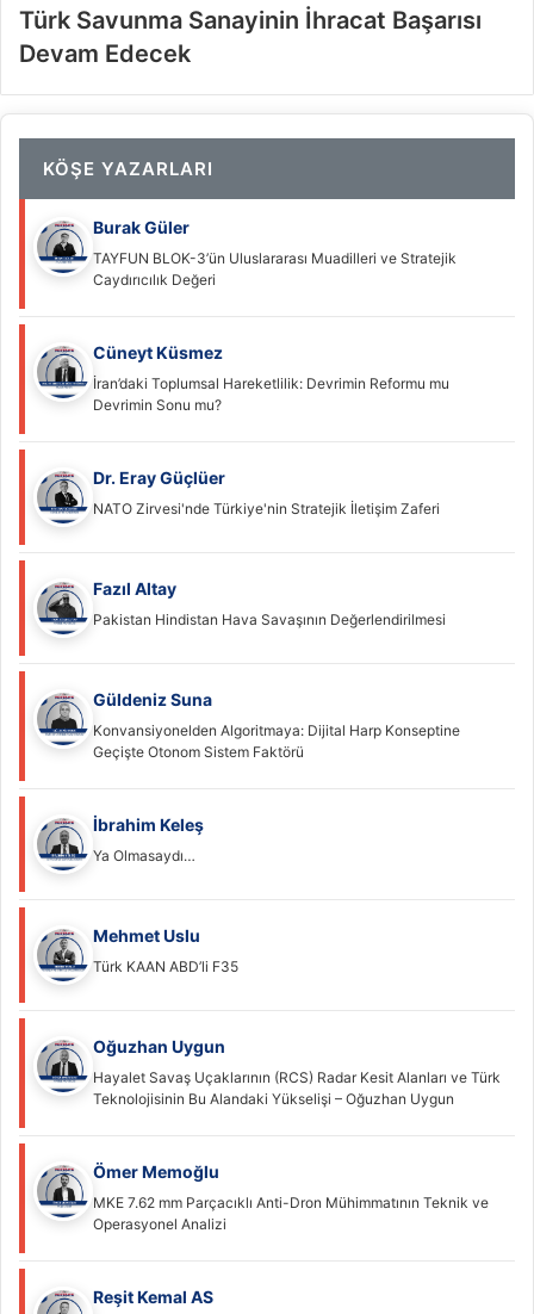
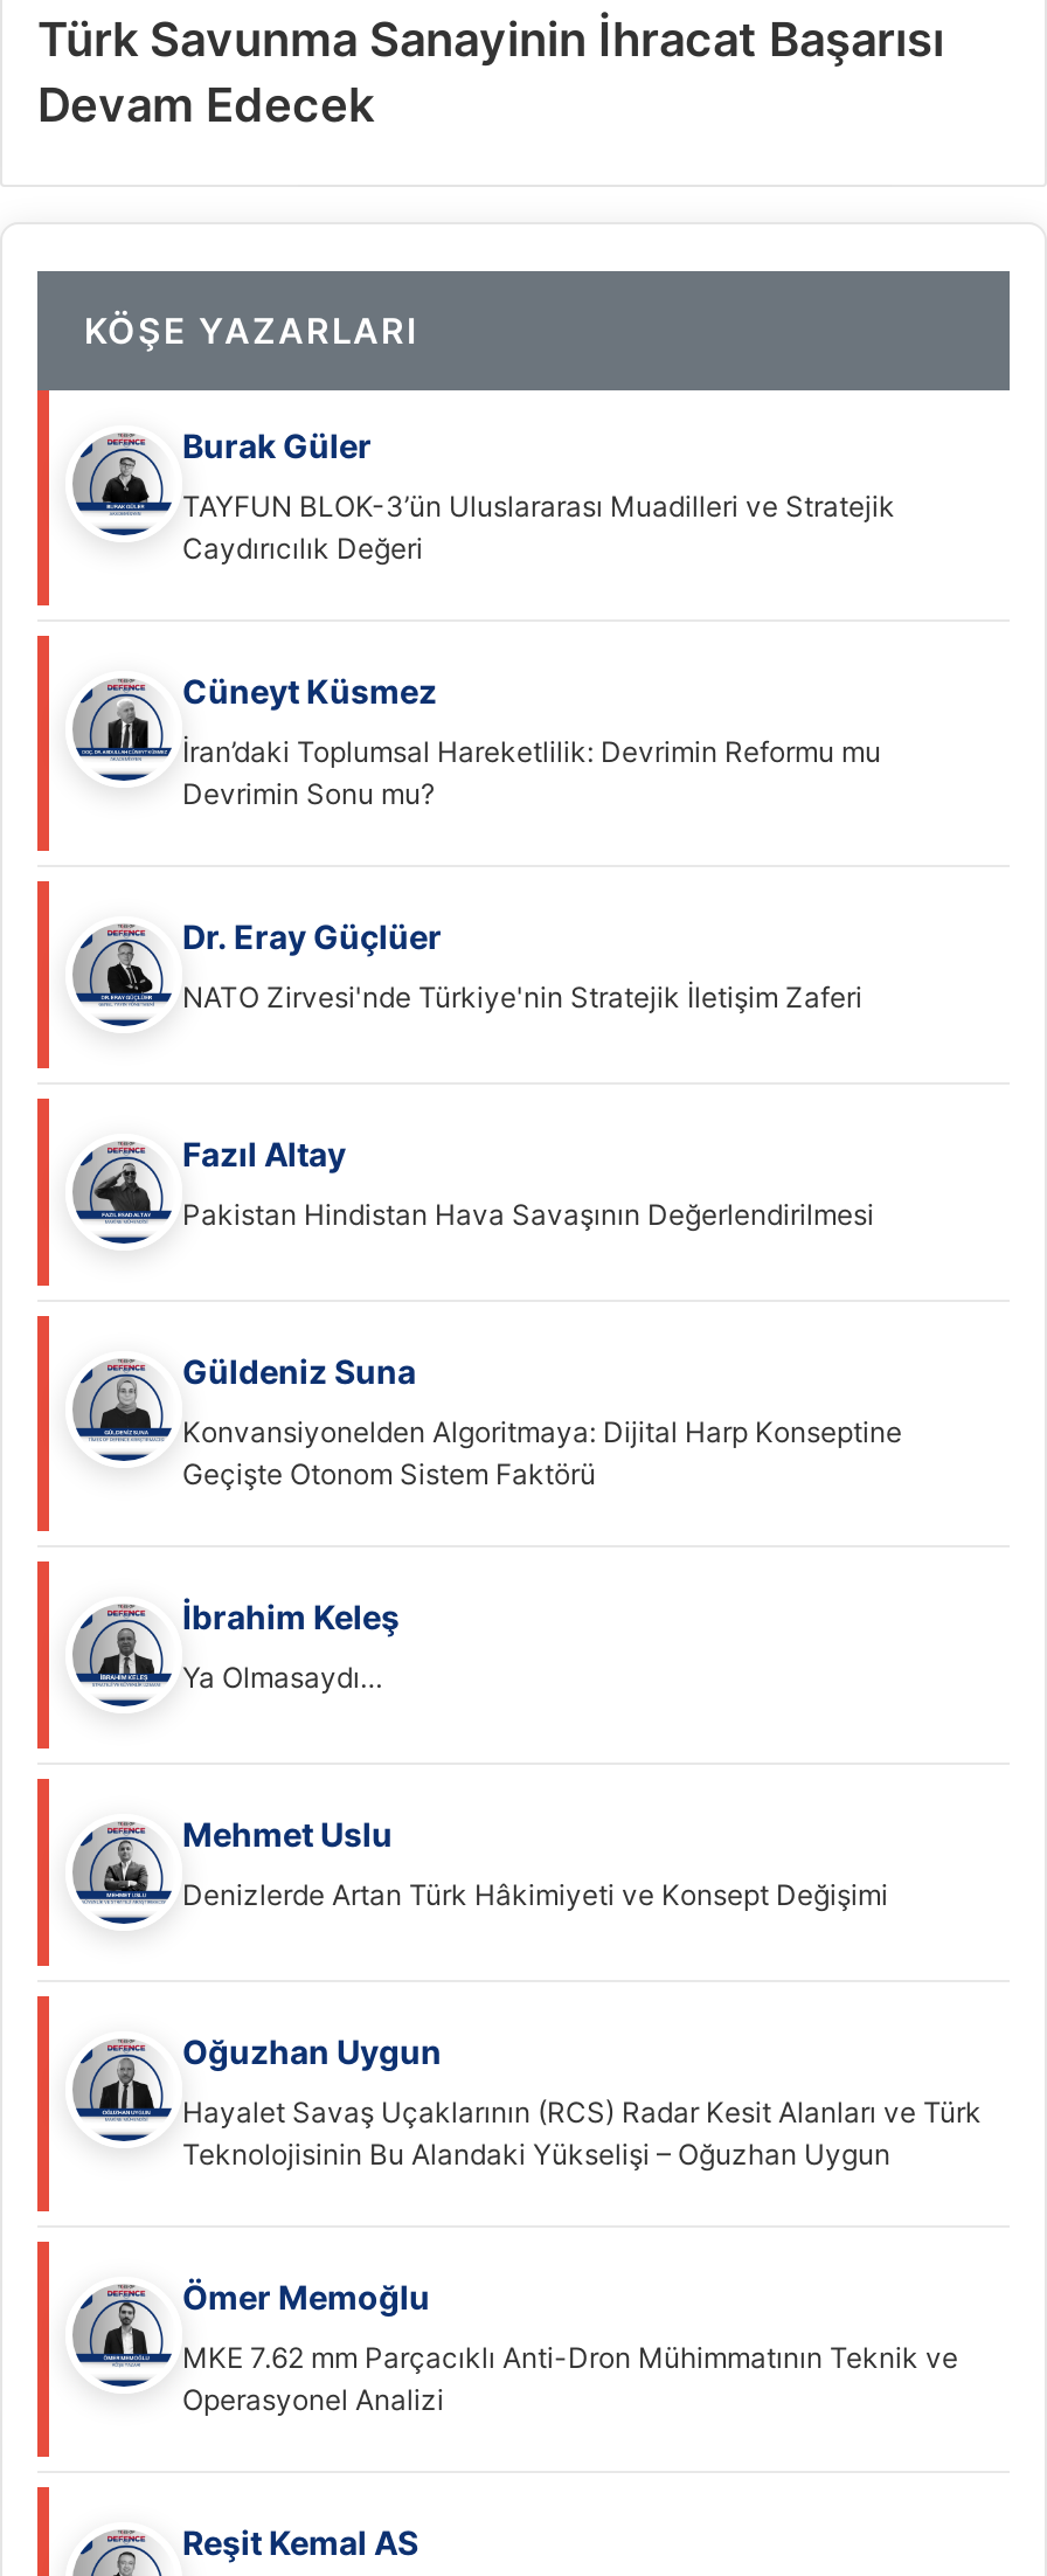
[93,957,238,975] Türk KAAN ABD’li F35 -> [182,1877,888,1912] Denizlerde Artan Türk Hâkimiyeti ve Konsept Değişimi

